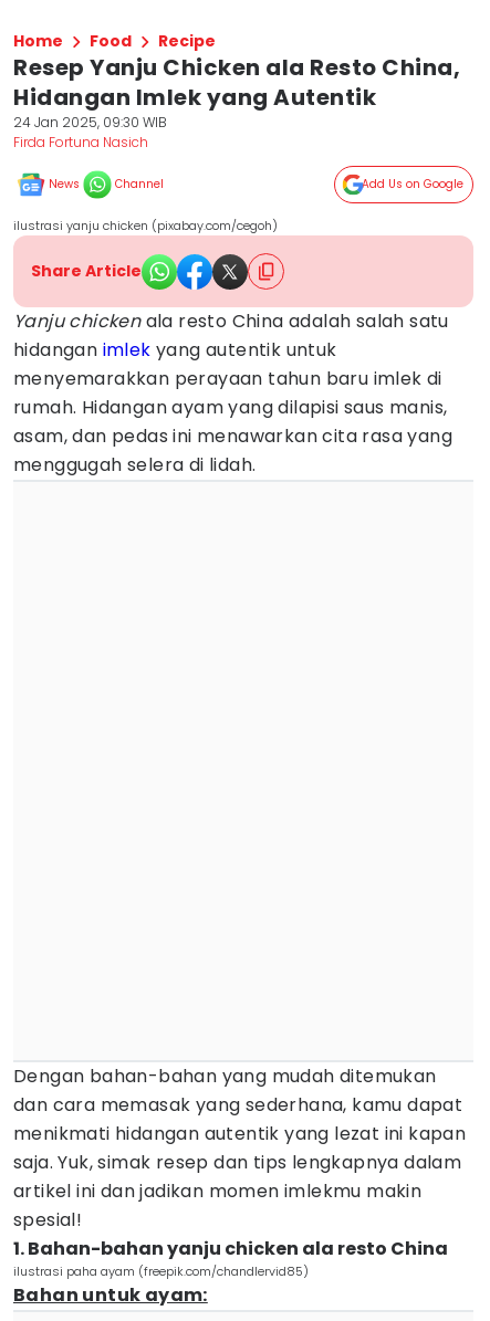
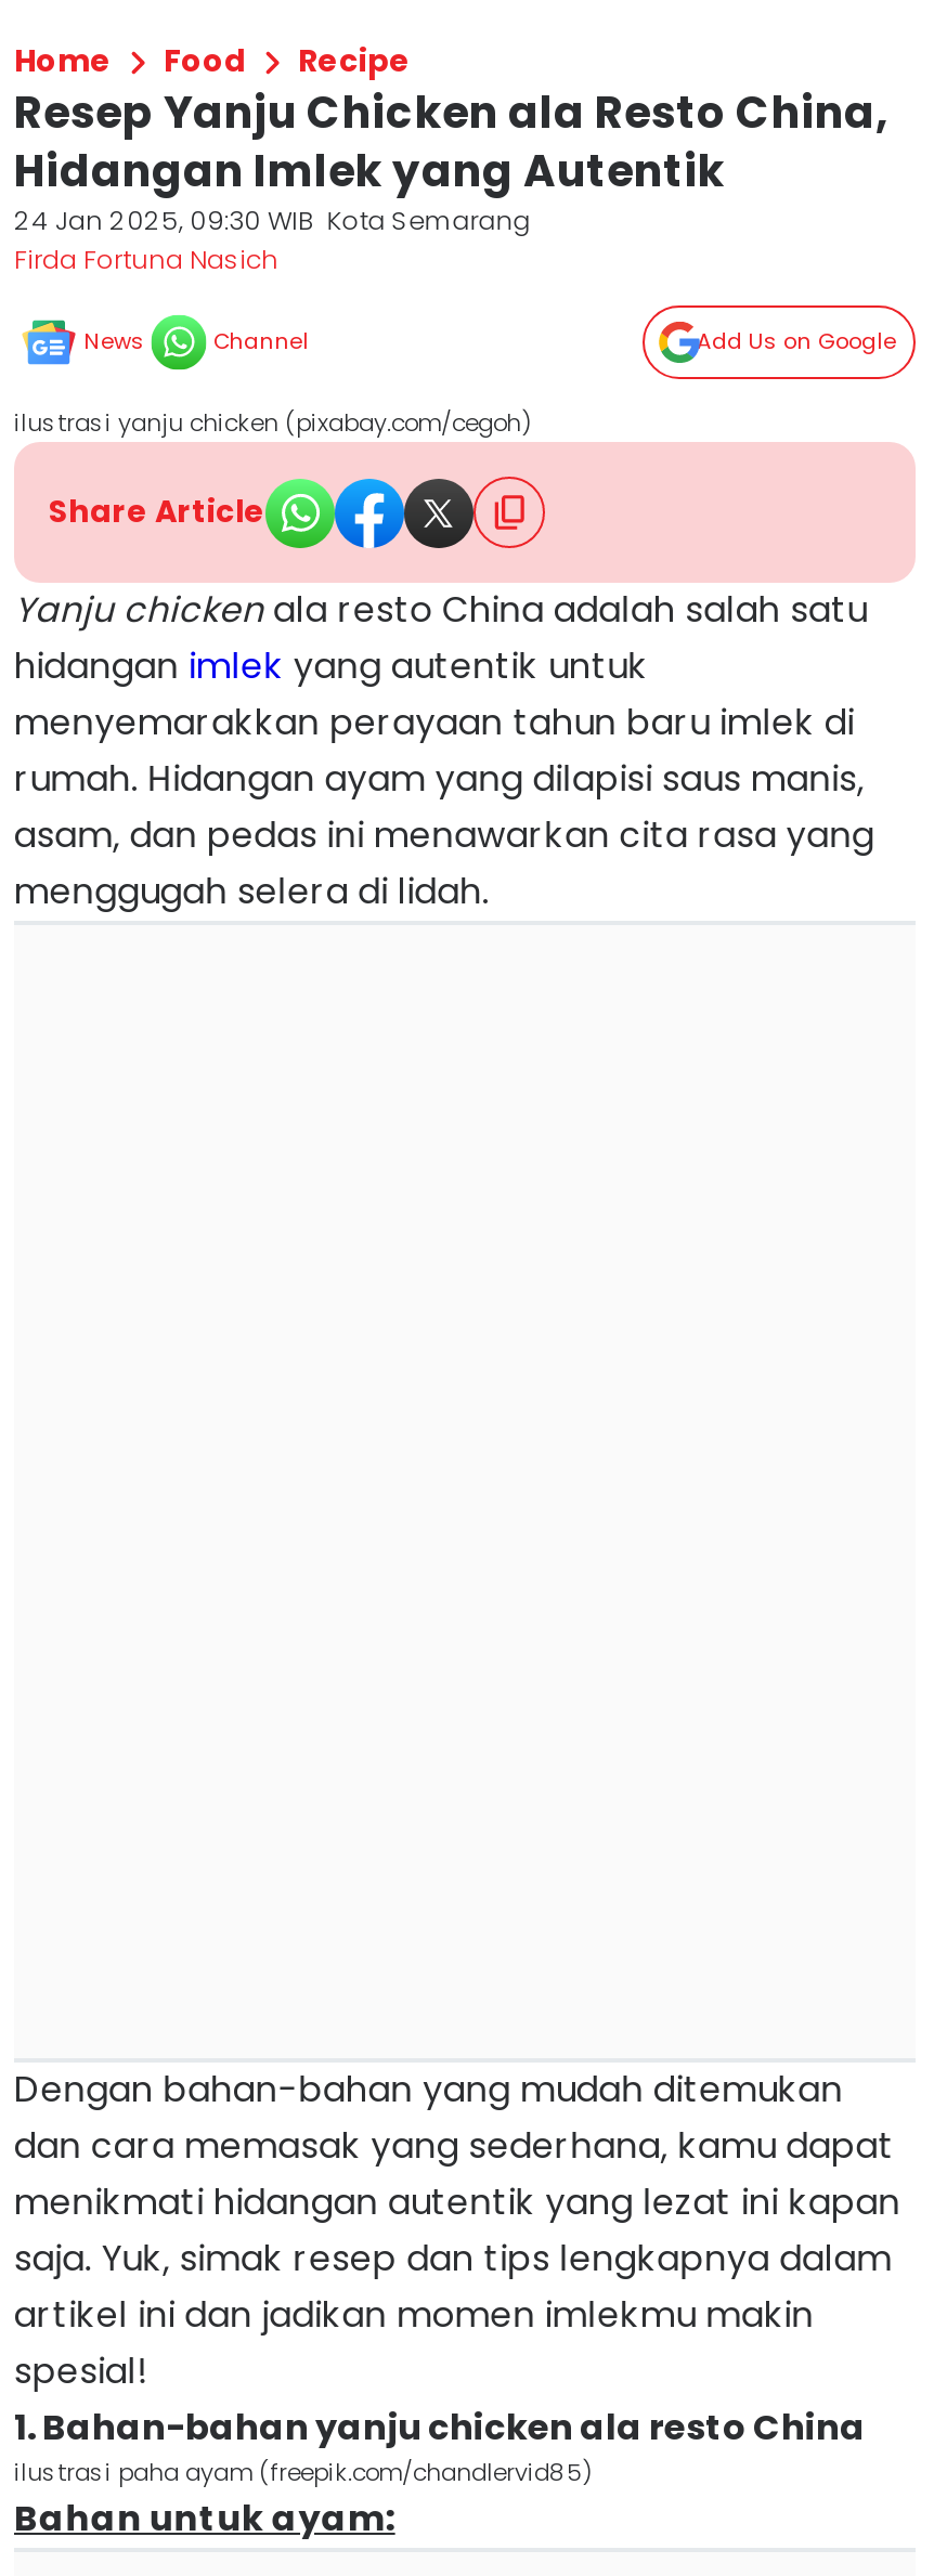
[13,113,167,132] 24 Jan 2025, 09:30 WIB -> [14,201,530,238] 24 Jan 2025, 09:30 WIB Kota Semarang

